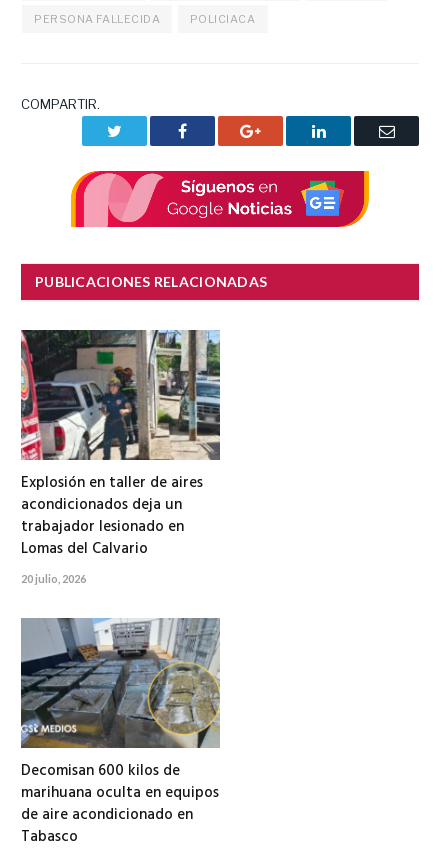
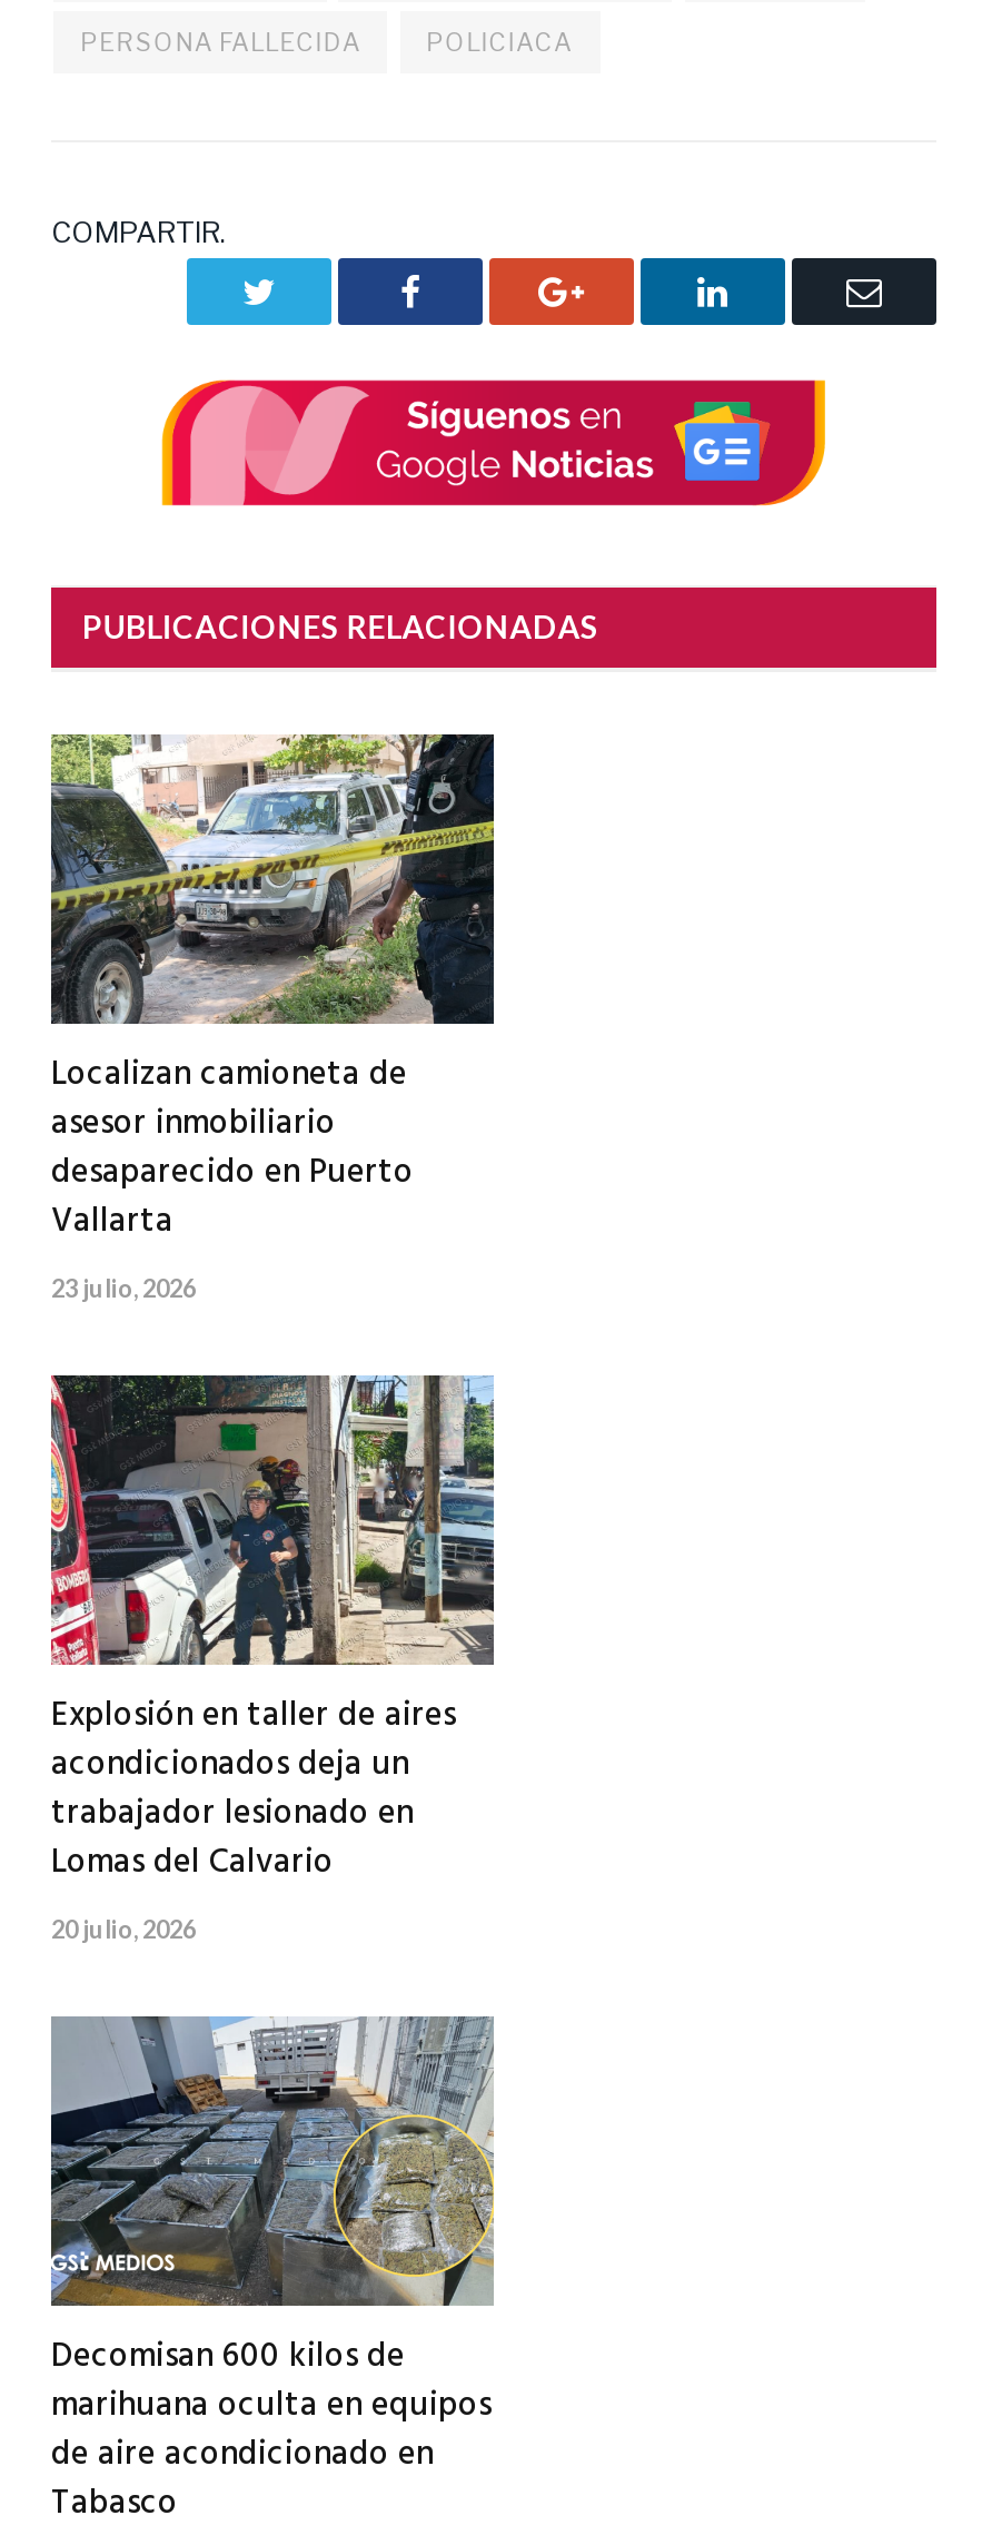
none -> [49,732,496,1302] [image] | Localizan camioneta de | asesor inmobiliario | desaparecido en Puerto | Vallarta | 23 julio, 2026

